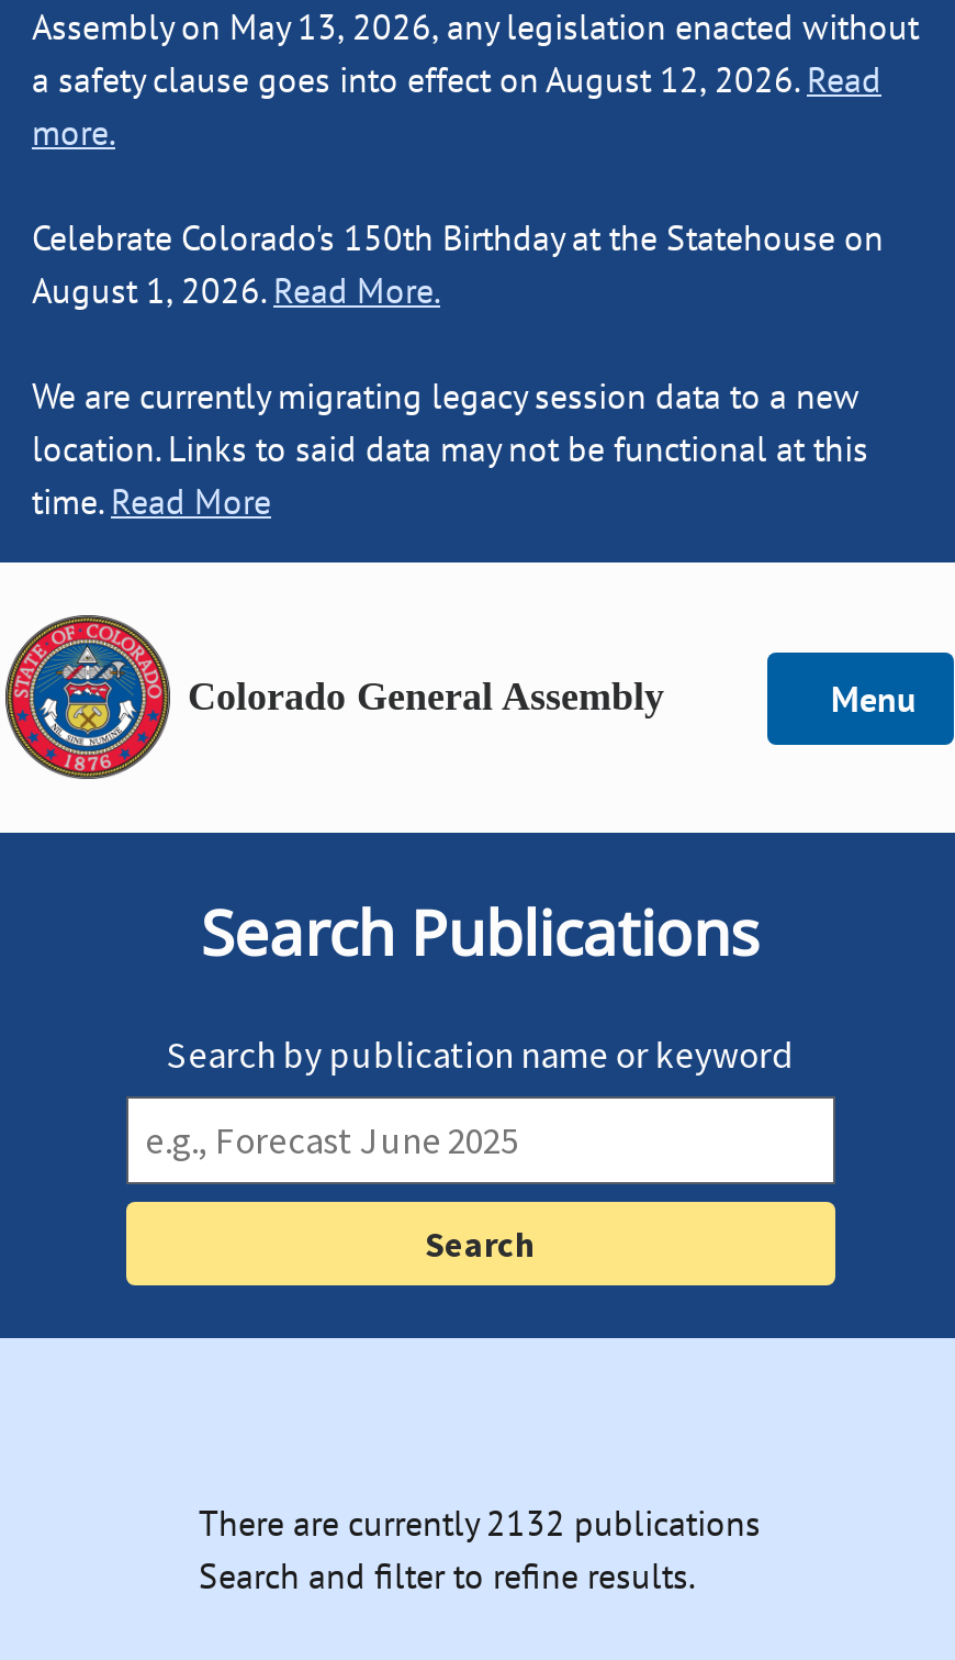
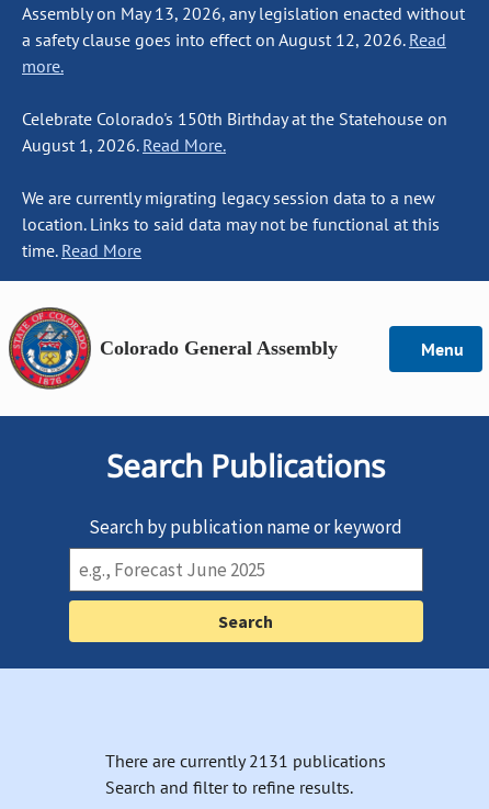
[199,1501,761,1545] There are currently 2132 publications -> [105,750,386,772] There are currently 2131 publications

